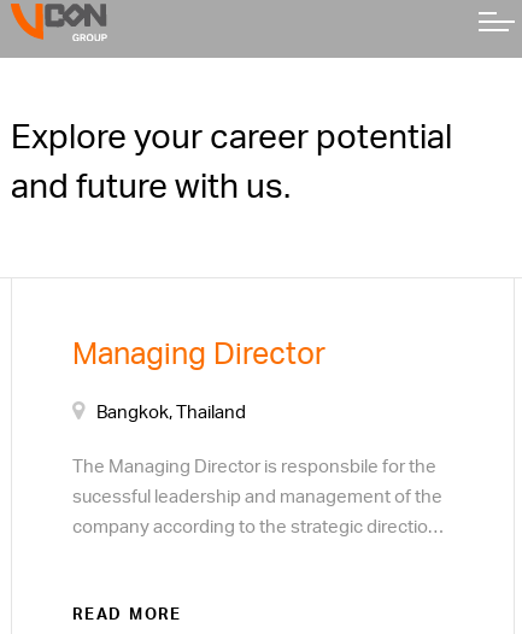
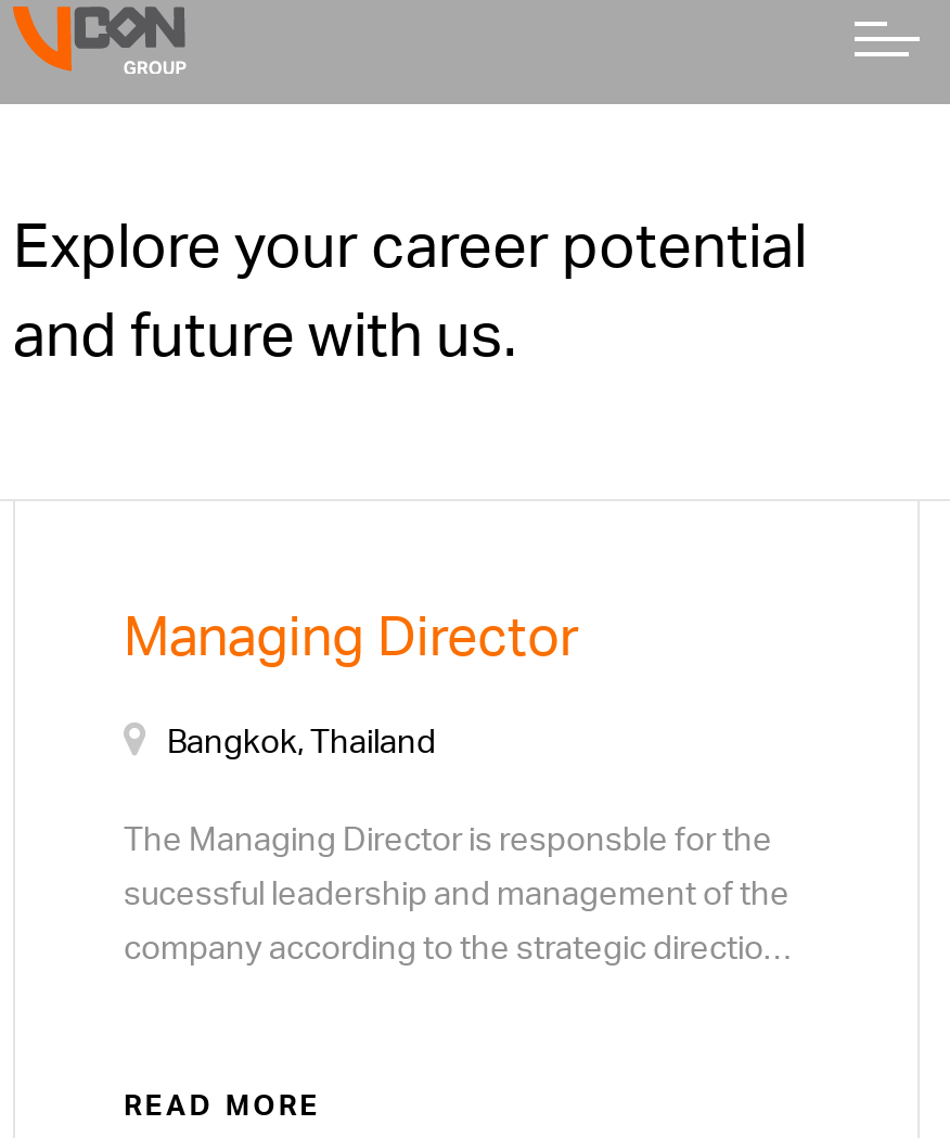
[72,458,436,476] The Managing Director is responsbile for the -> [124,824,772,857] The Managing Director is responsble for the

